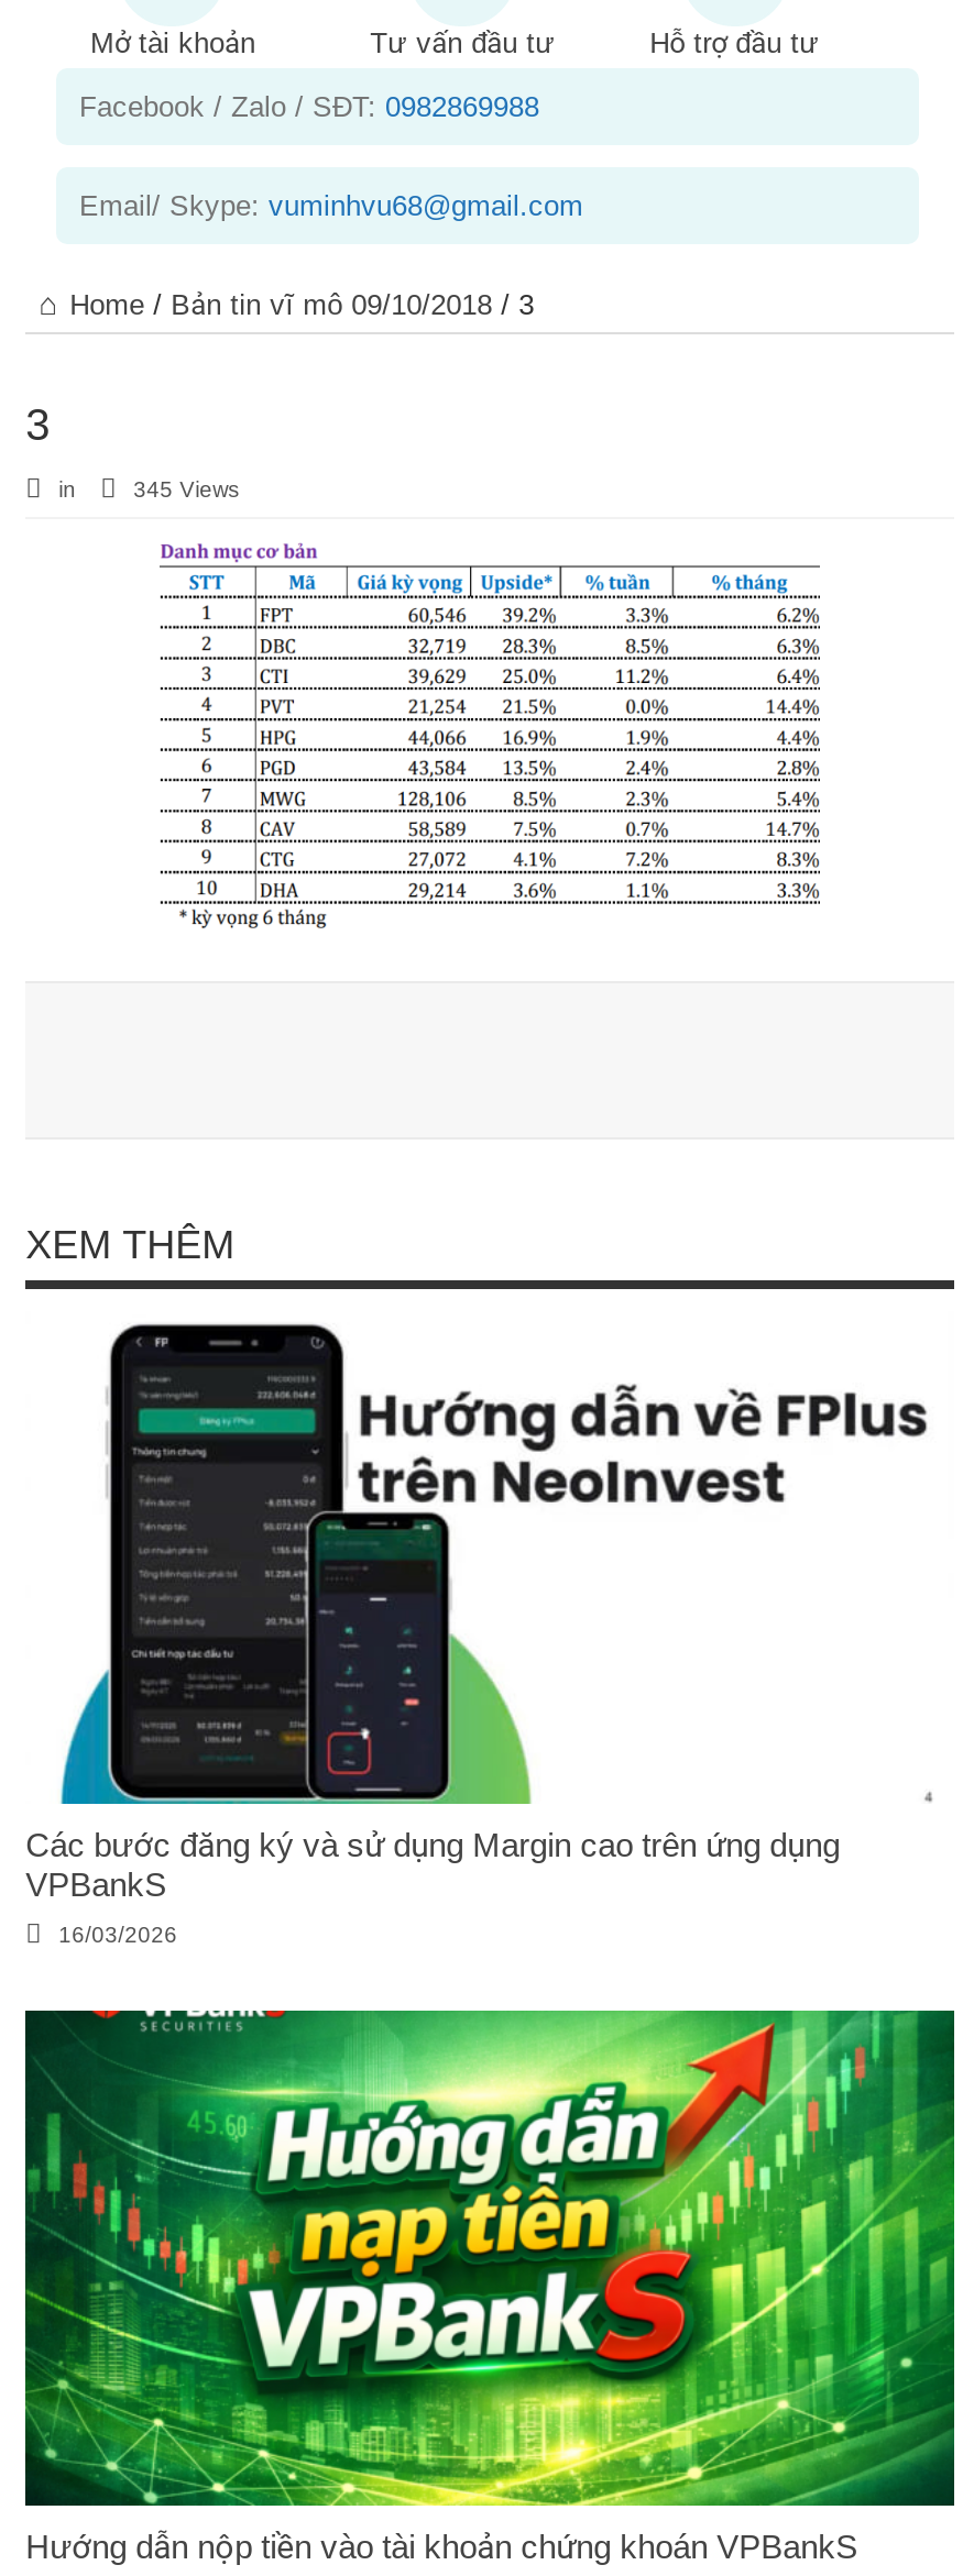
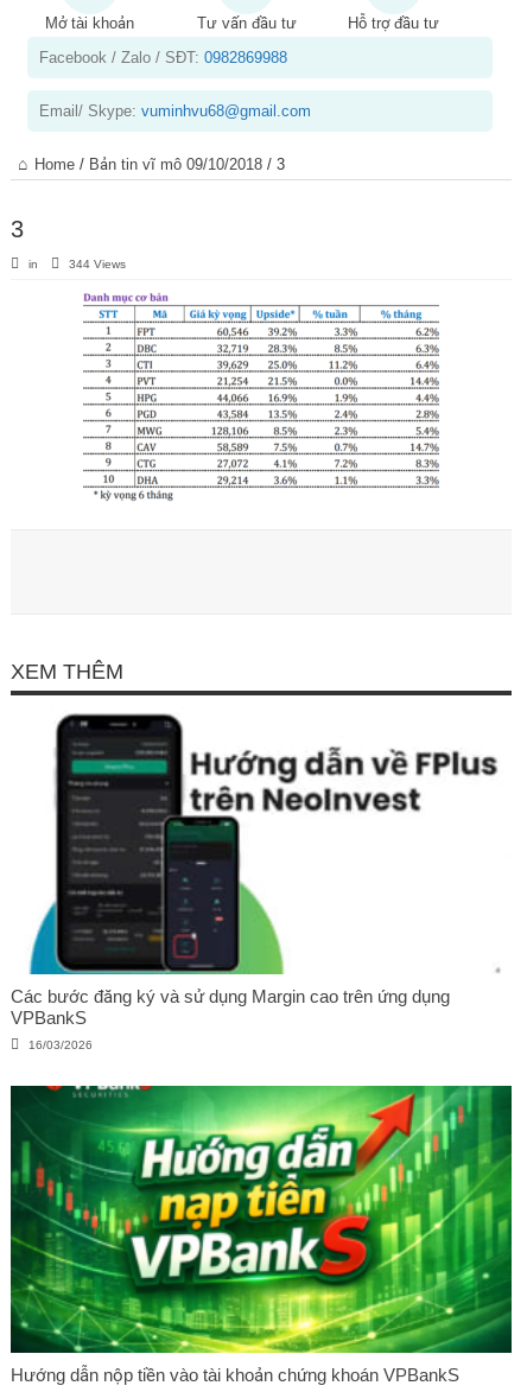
[134,477,239,502] 345 Views -> [69,258,126,271] 344 Views

